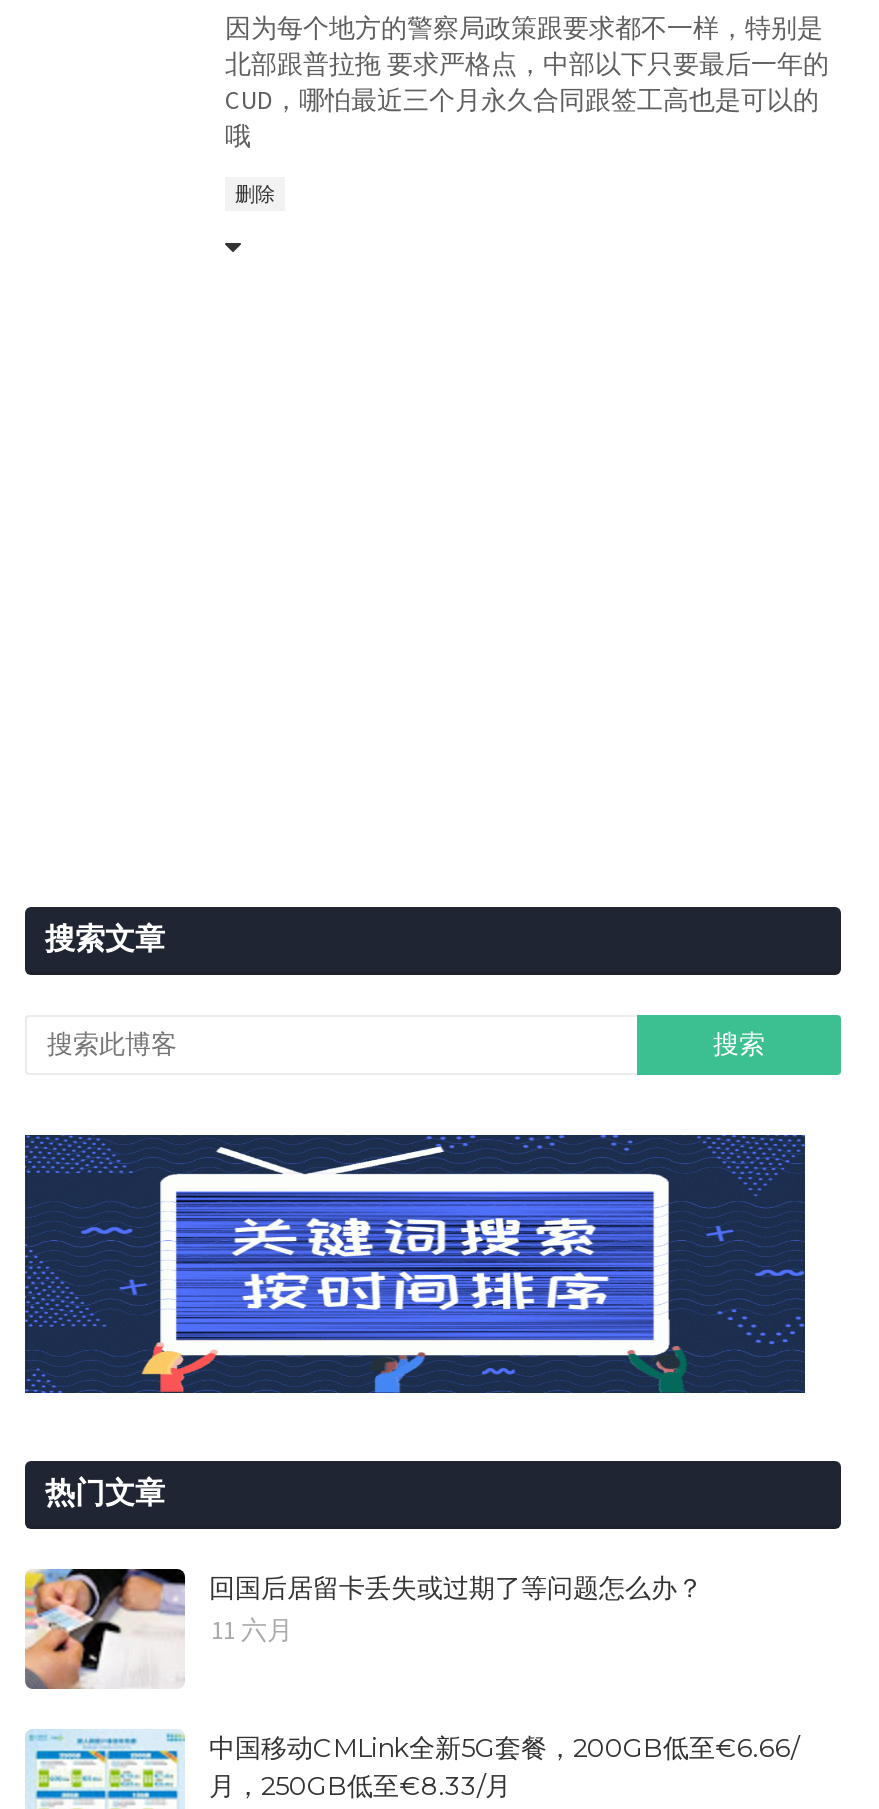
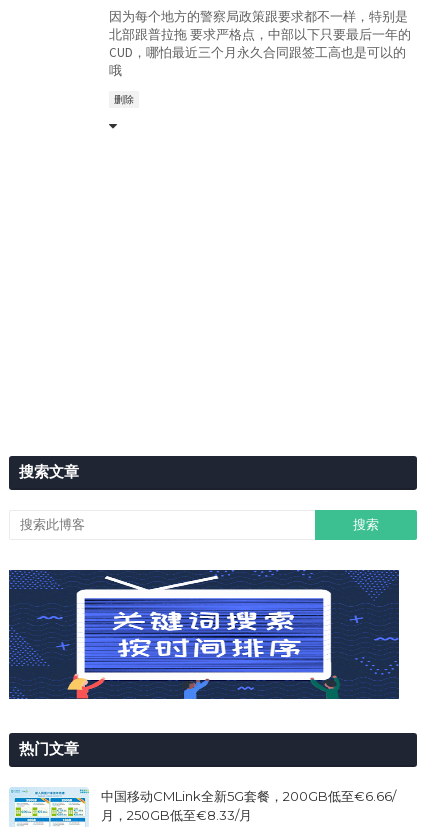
[23,1567,703,1691] [image] | 回国后居留卡丢失或过期了等问题怎么办？ | 11 六月 -> none

